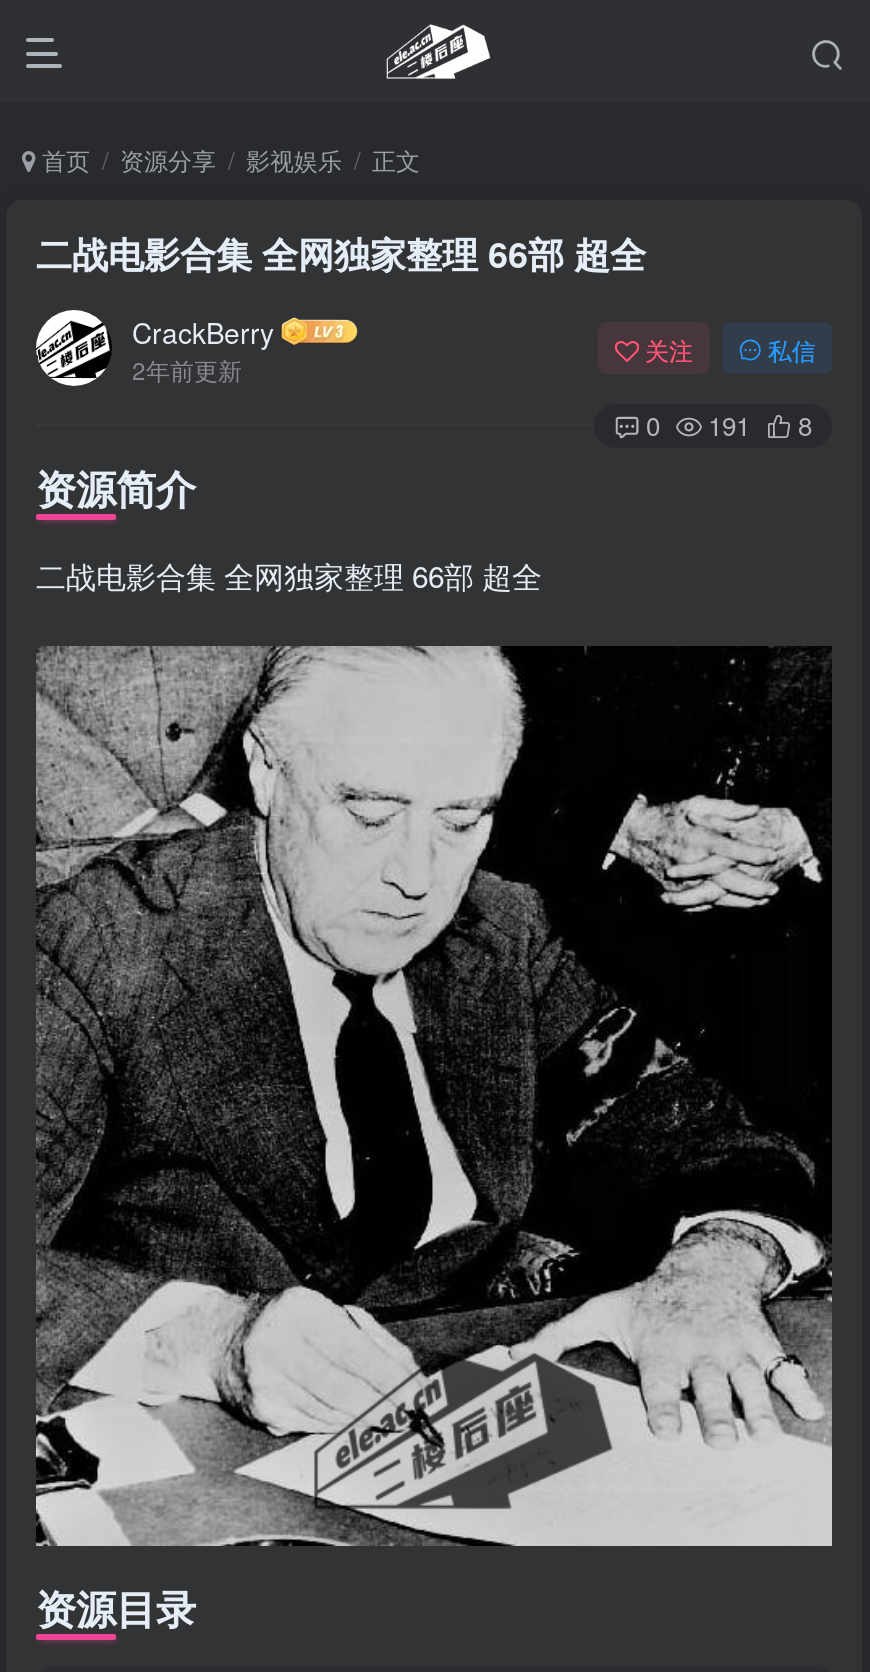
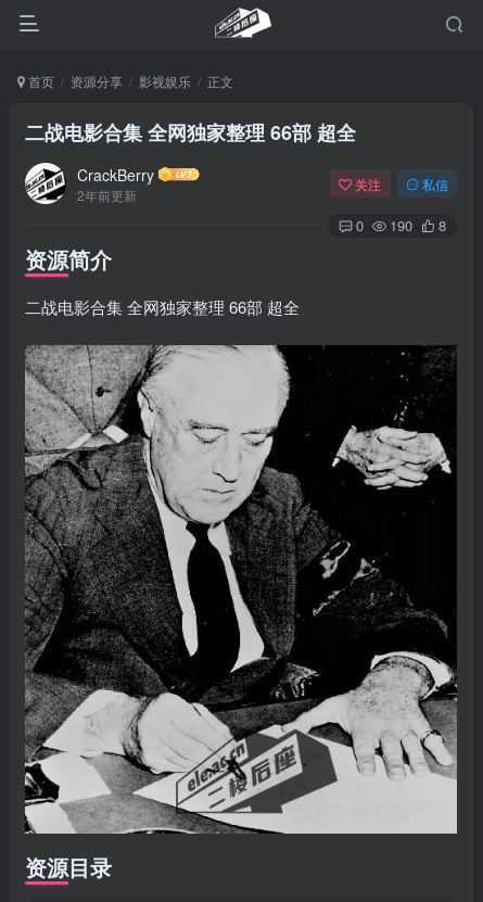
[646,406,812,444] 0 191 8 -> [356,215,446,236] 0 190 8

